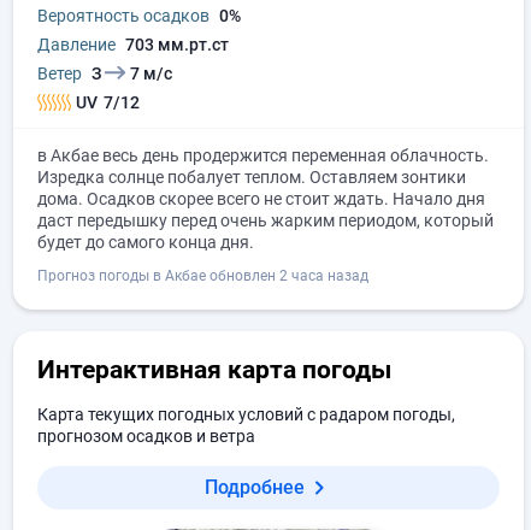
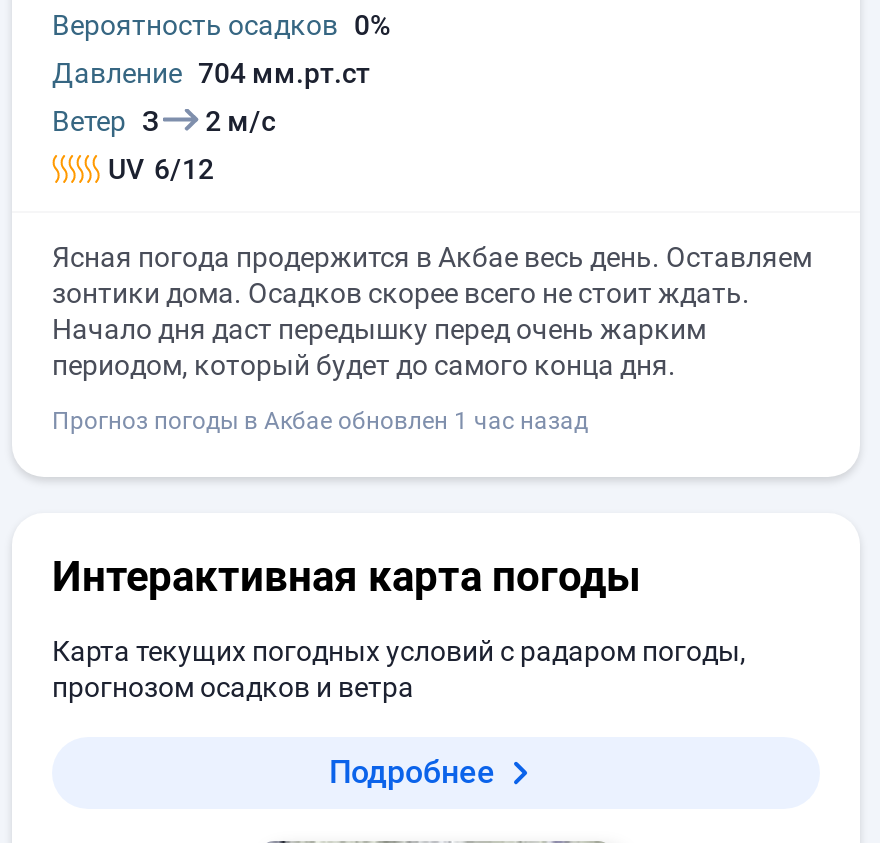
[37,35,229,54] Давление 703 мм.рт.ст -> [52,57,370,89] Давление 704 мм.рт.ст
[126,64,172,83] 7 м/с -> [199,105,275,137] 2 м/с
[76,93,140,112] UV 7/12 -> [108,153,214,185] UV 6/12
[37,146,494,252] в Акбае весь день продержится переменная облачность. | Изредка солнце побалует теплом. Оставляем зонтики | дома. Осадков скорее всего не стоит ждать. Начало дня | даст передышку перед очень жарким периодом, который | будет до самого конца дня. -> [52,241,812,381] Ясная погода продержится в Акбае весь день. Оставляем | зонтики дома. Осадков скорее всего не стоит ждать. | Начало дня даст передышку перед очень жарким | периодом, который будет до самого конца дня.
[37,267,368,284] Прогноз погоды в Акбае обновлен 2 часа назад -> [52,407,588,435] Прогноз погоды в Акбае обновлен 1 час назад

